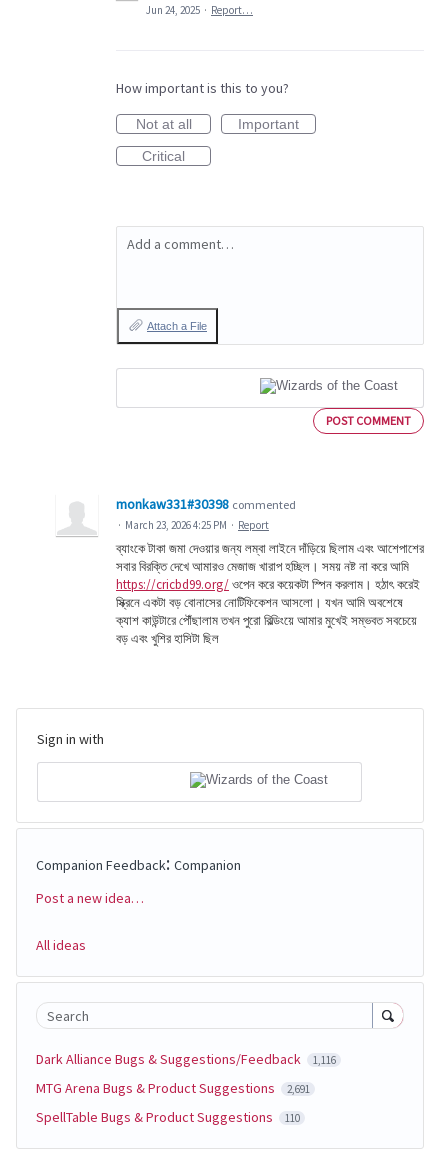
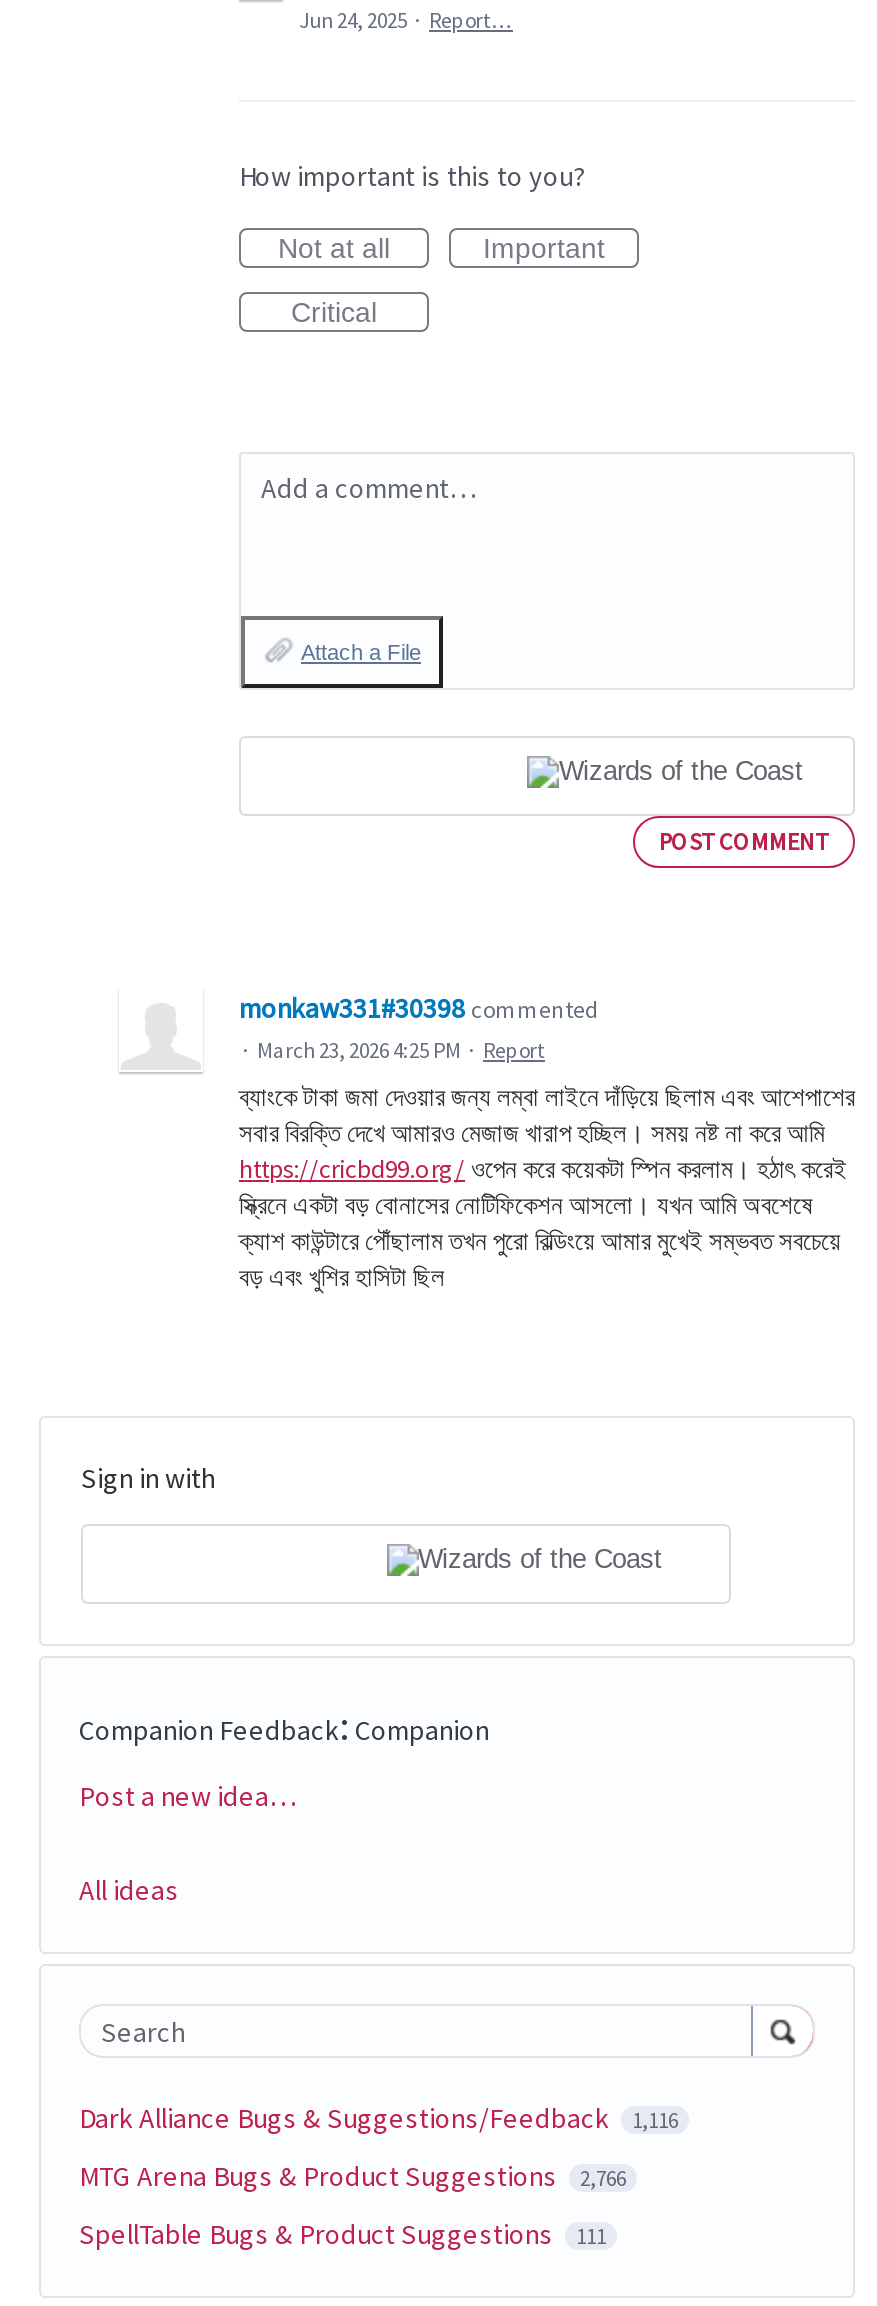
[36,1079,309,1097] MTG Arena Bugs & Product Suggestions 2,691 -> [79,2159,626,2195] MTG Arena Bugs & Product Suggestions 2,766
[36,1108,299,1126] SpellTable Bugs & Product Suggestions 110 -> [79,2217,606,2253] SpellTable Bugs & Product Suggestions 111

